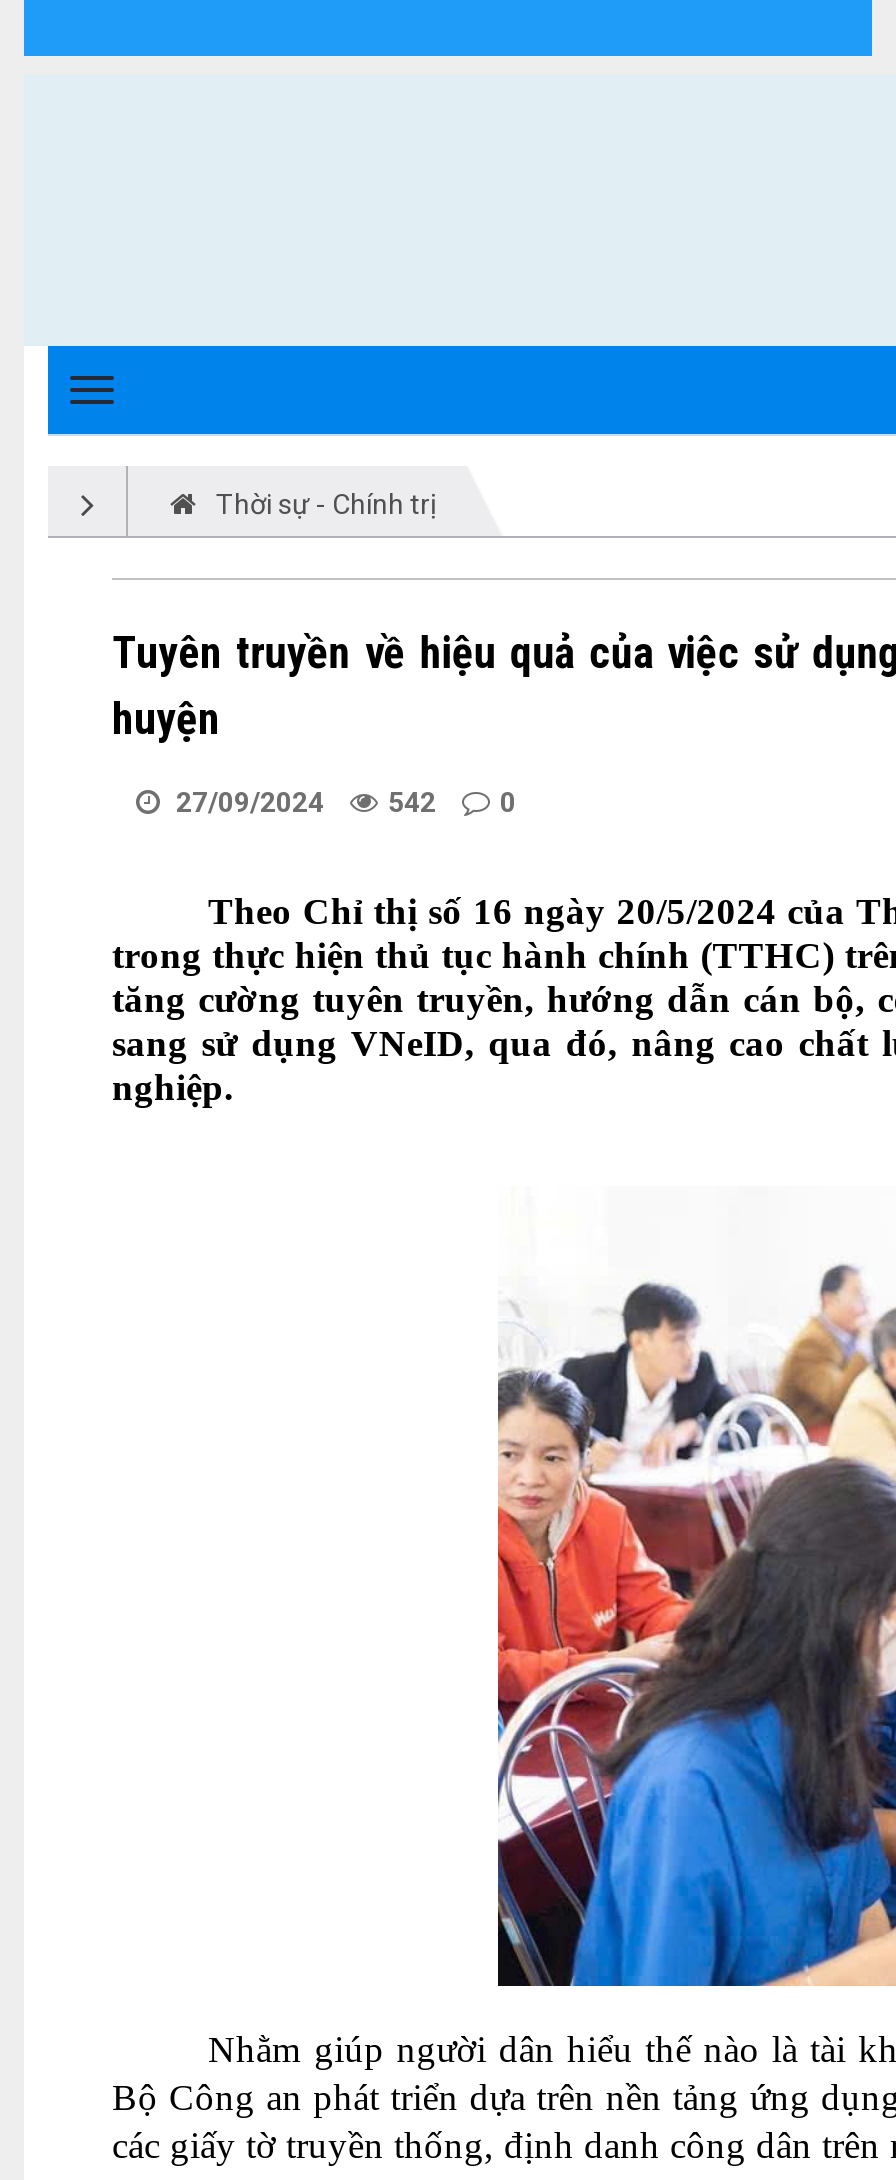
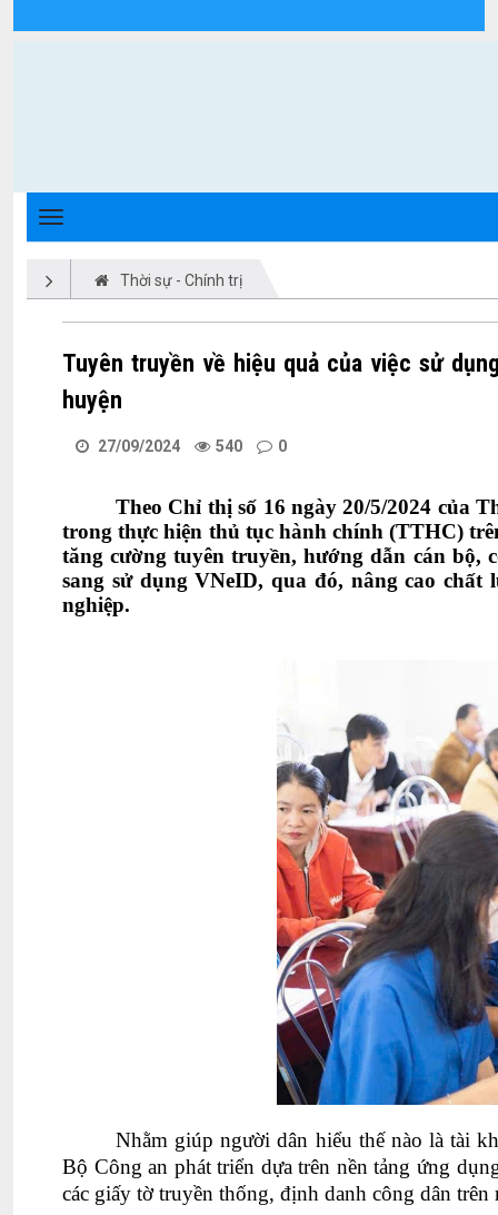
[170,786,516,818] 27/09/2024 542 0 -> [94,437,287,455] 27/09/2024 540 0

